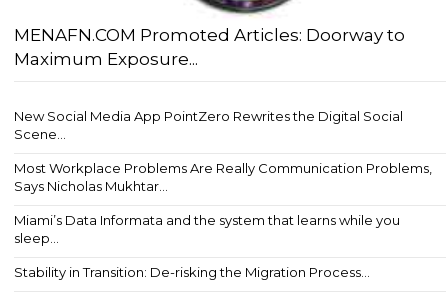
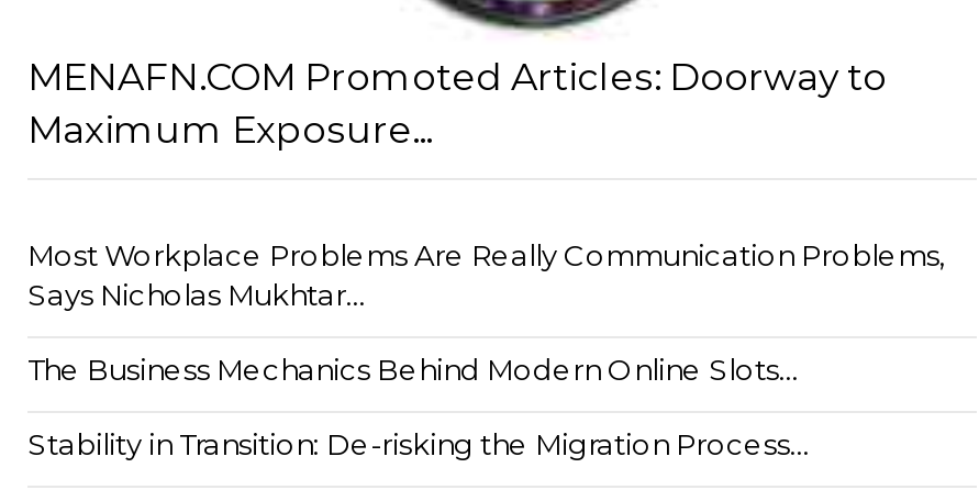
[14,108,403,142] New Social Media App PointZero Rewrites the Digital Social | Scene... -> none
[14,212,400,246] Miami’s Data Informata and the system that learns while you | sleep... -> [27,352,799,388] The Business Mechanics Behind Modern Online Slots...

